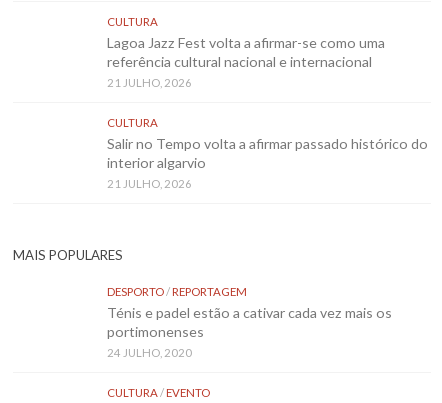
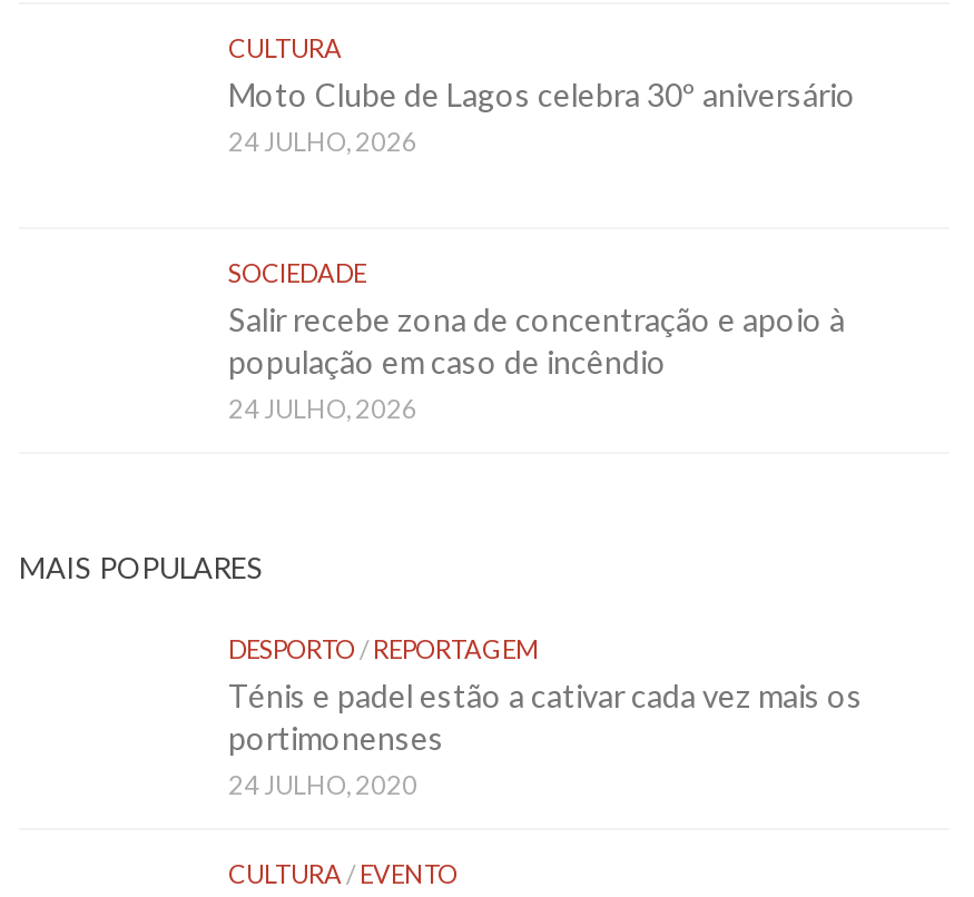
[107,34,385,89] Lagoa Jazz Fest volta a afirmar-se como uma | referência cultural nacional e internacional | 21 JULHO, 2026 -> [228,75,856,155] Moto Clube de Lagos celebra 30º aniversário | 24 JULHO, 2026
[107,116,428,190] CULTURA | Salir no Tempo volta a afirmar passado histórico do | interior algarvio | 21 JULHO, 2026 -> [228,258,845,422] SOCIEDADE | Salir recebe zona de concentração e apoio à | população em caso de incêndio | 24 JULHO, 2026

